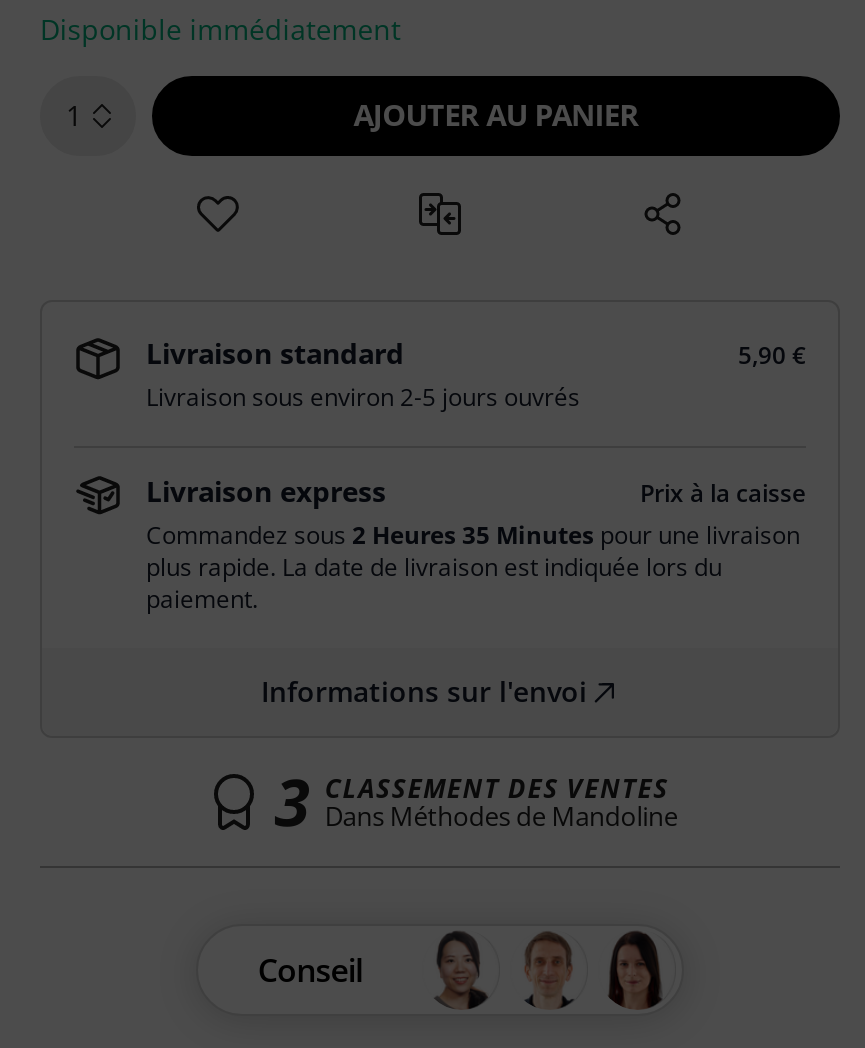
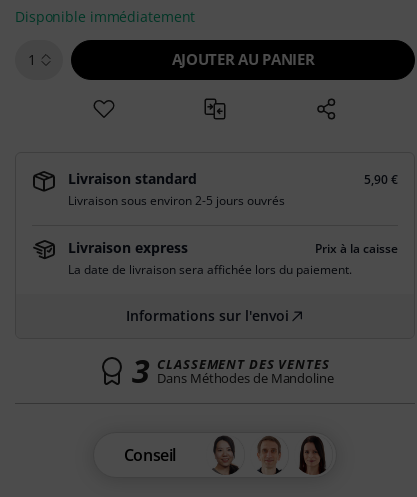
[146,518,800,616] Commandez sous 2 Heures 35 Minutes pour une livraison | plus rapide. La date de livraison est indiquée lors du | paiement. -> [68,261,352,278] La date de livraison sera affichée lors du paiement.

